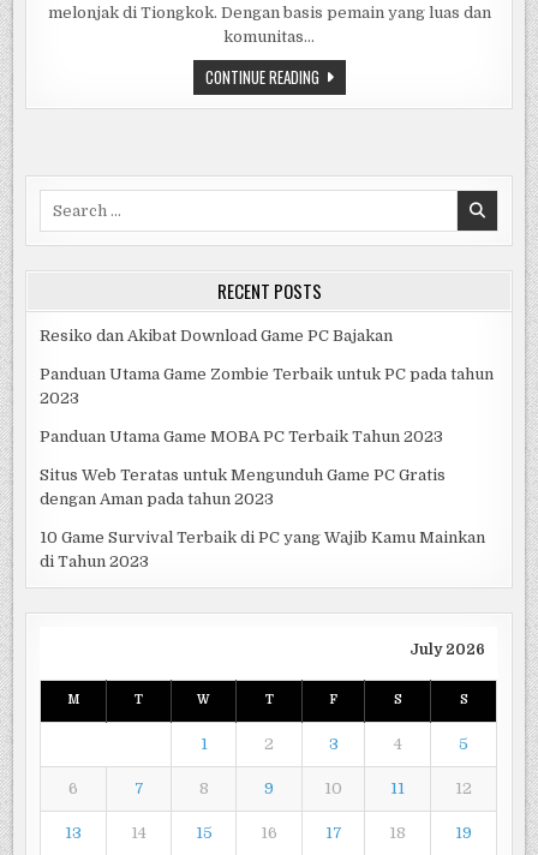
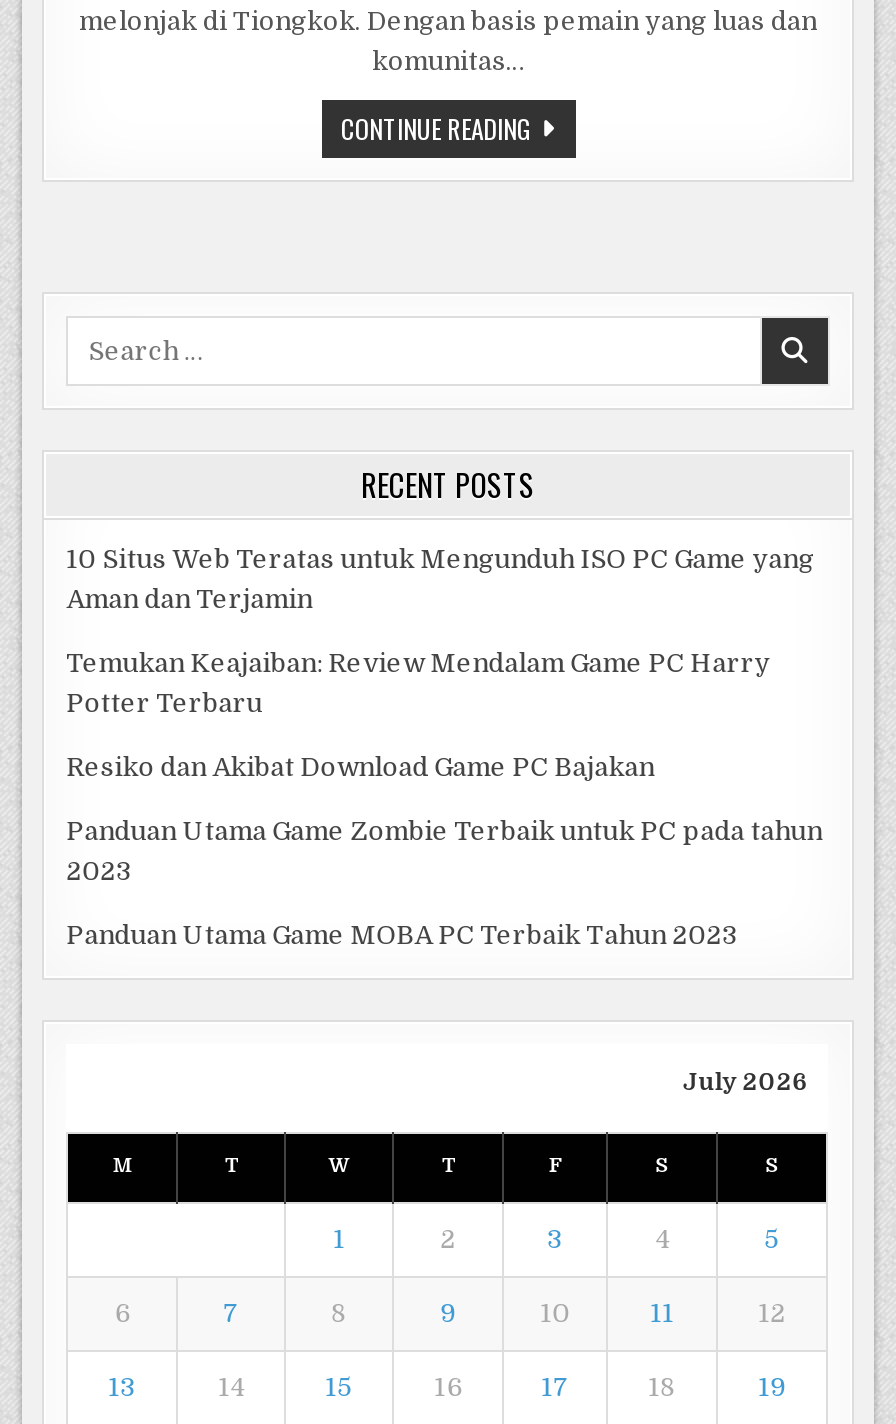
none -> [66,544,814,718] 10 Situs Web Teratas untuk Mengunduh ISO PC Game yang | Aman dan Terjamin | Temukan Keajaiban: Review Mendalam Game PC Harry | Potter Terbaru
moved [40,326,494,445] -> [66,752,822,950]: Resiko dan Akibat Download Game PC Bajakan | Panduan Utama Game Zombie Terbaik untuk PC pada tahun | 2023 | Panduan Utama Game MOBA PC Terbaik Tahun 2023
[40,466,485,570] Situs Web Teratas untuk Mengunduh Game PC Gratis | dengan Aman pada tahun 2023 | 10 Game Survival Terbaik di PC yang Wajib Kamu Mainkan | di Tahun 2023 -> none

